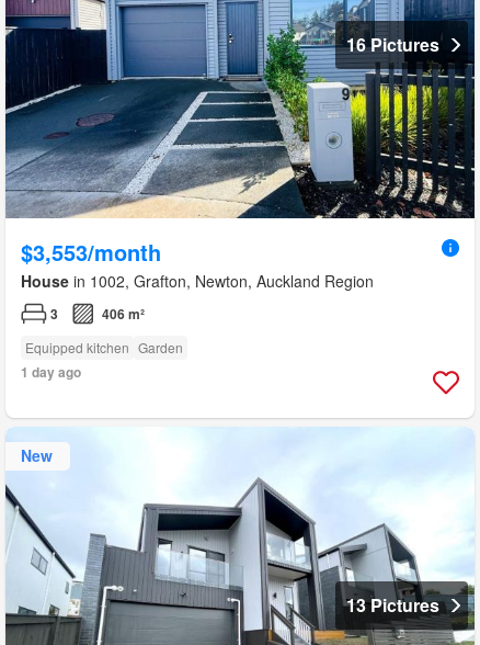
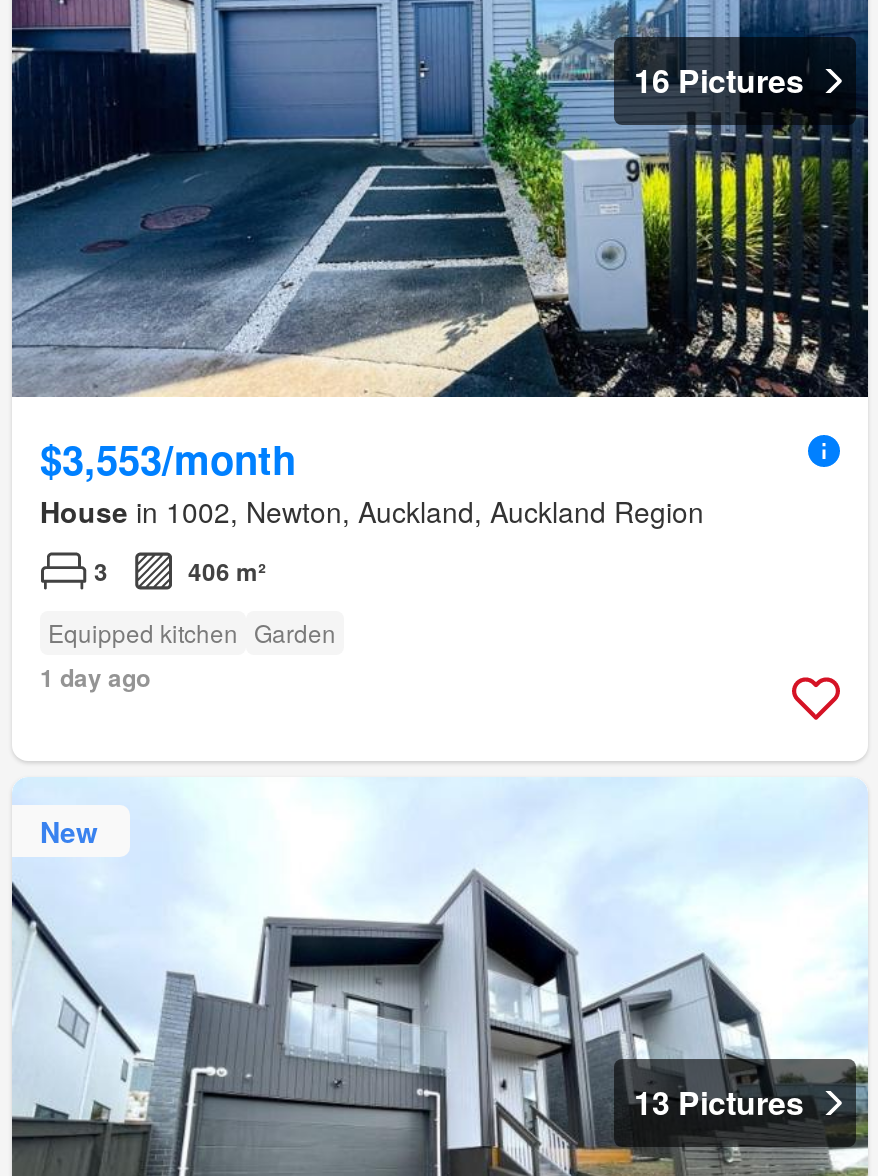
[21,270,374,292] House in 1002, Grafton, Newton, Auckland Region -> [40,492,704,532] House in 1002, Newton, Auckland, Auckland Region

